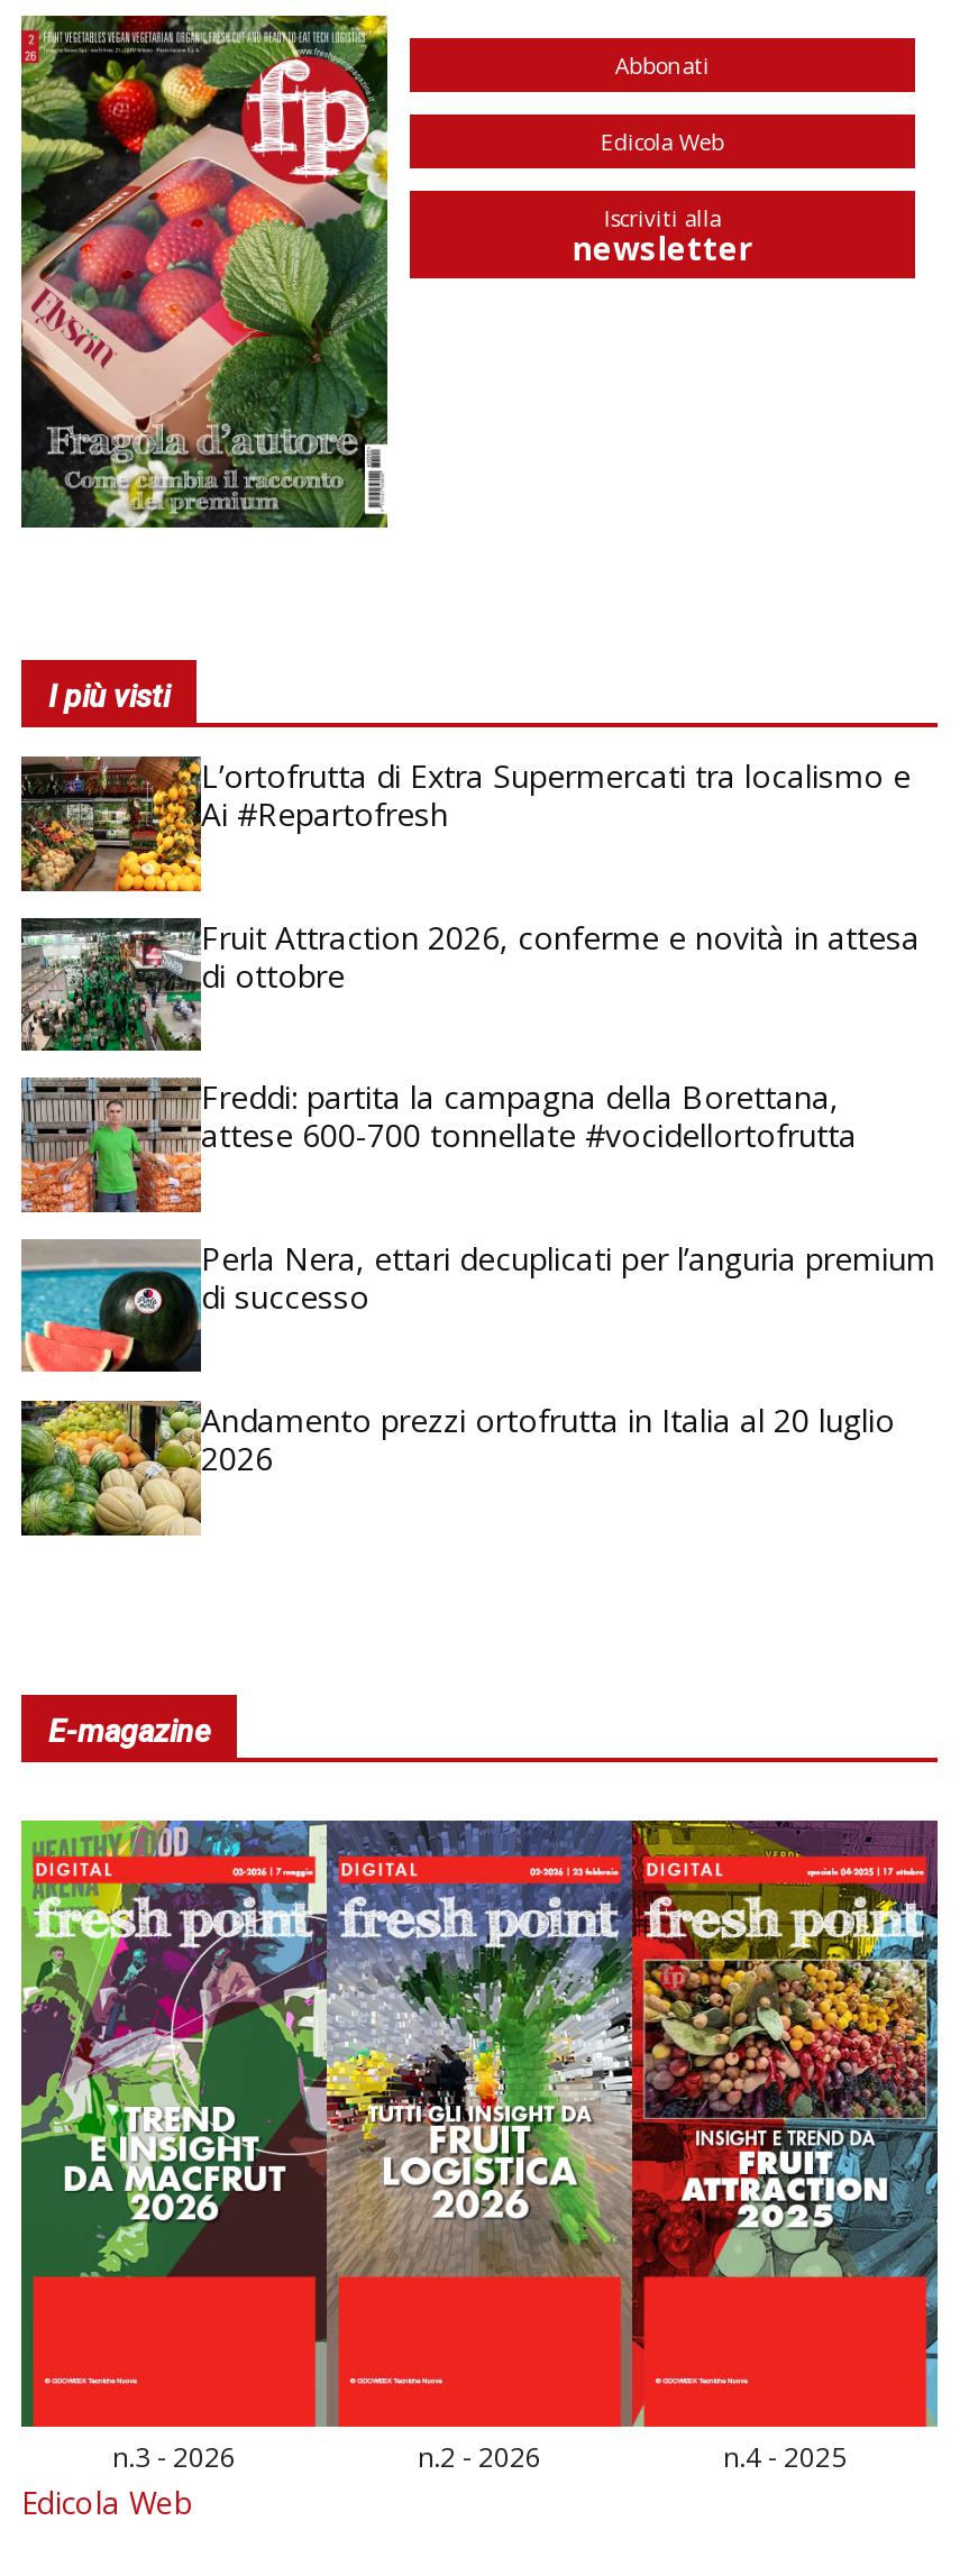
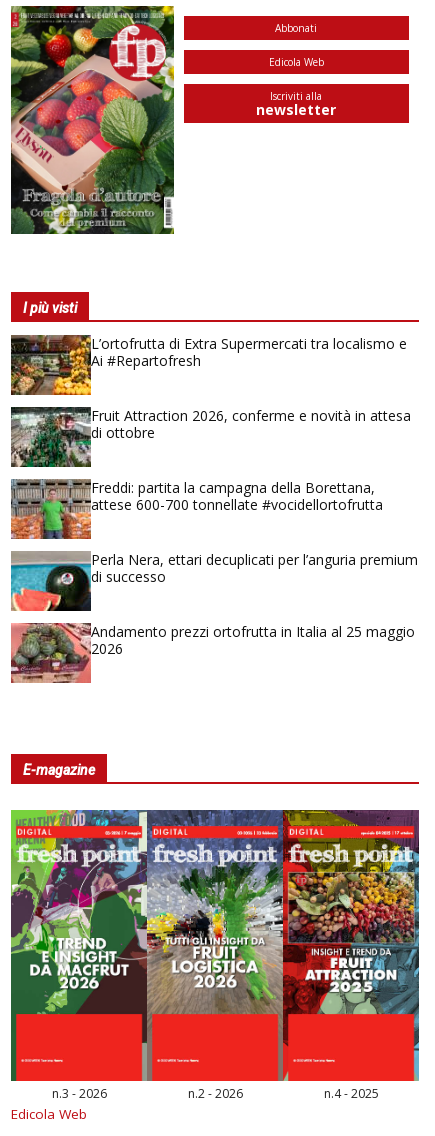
[19,1399,895,1538] [image] | Andamento prezzi ortofrutta in Italia al 20 luglio -> [10,622,415,684] [image] | Andamento prezzi ortofrutta in Italia al 25 maggio

